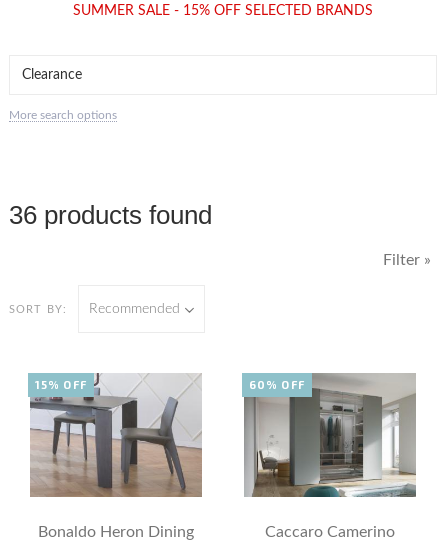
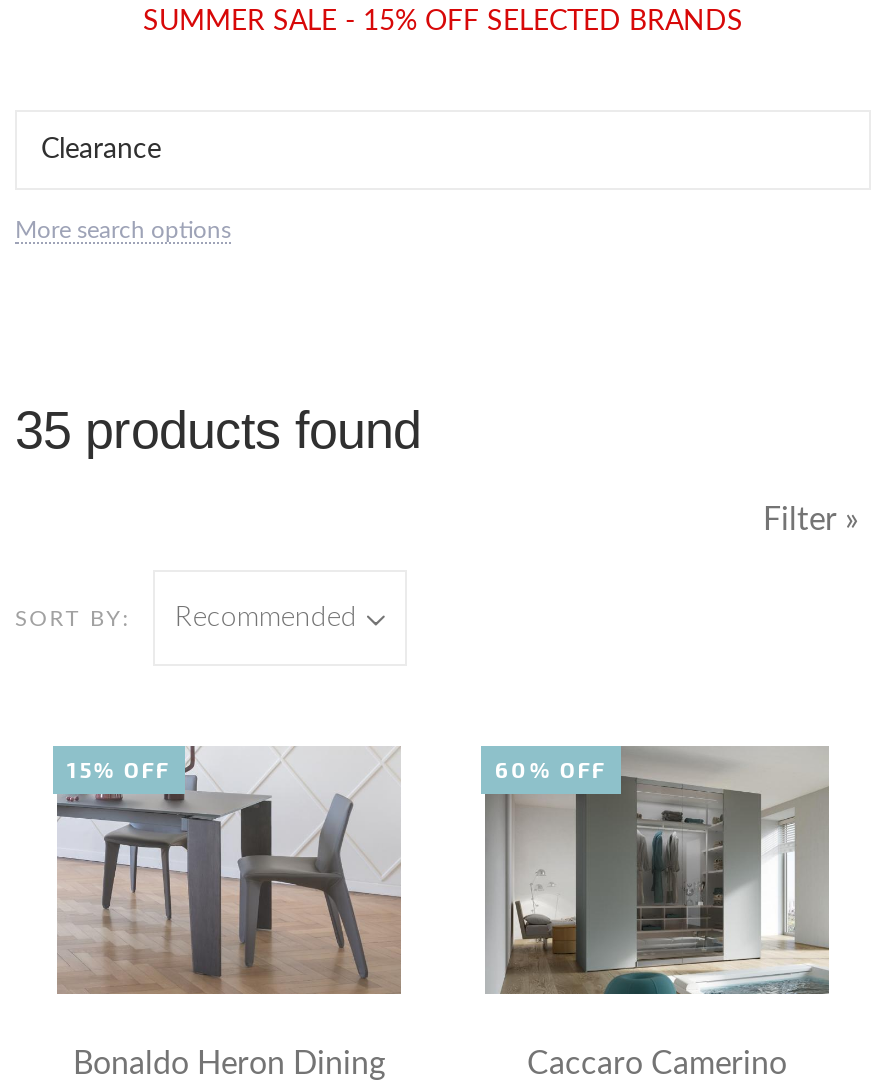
[9,200,212,230] 36 products found -> [15,400,421,460] 35 products found

